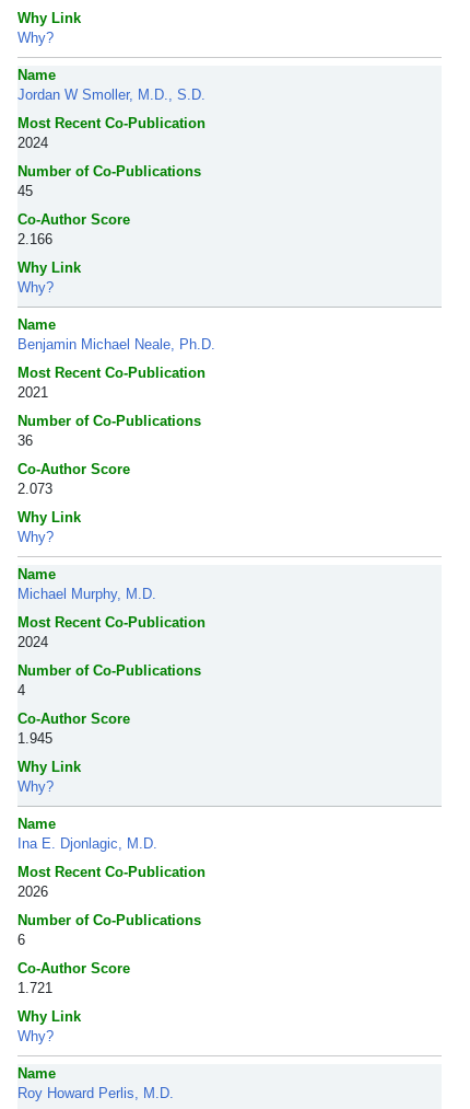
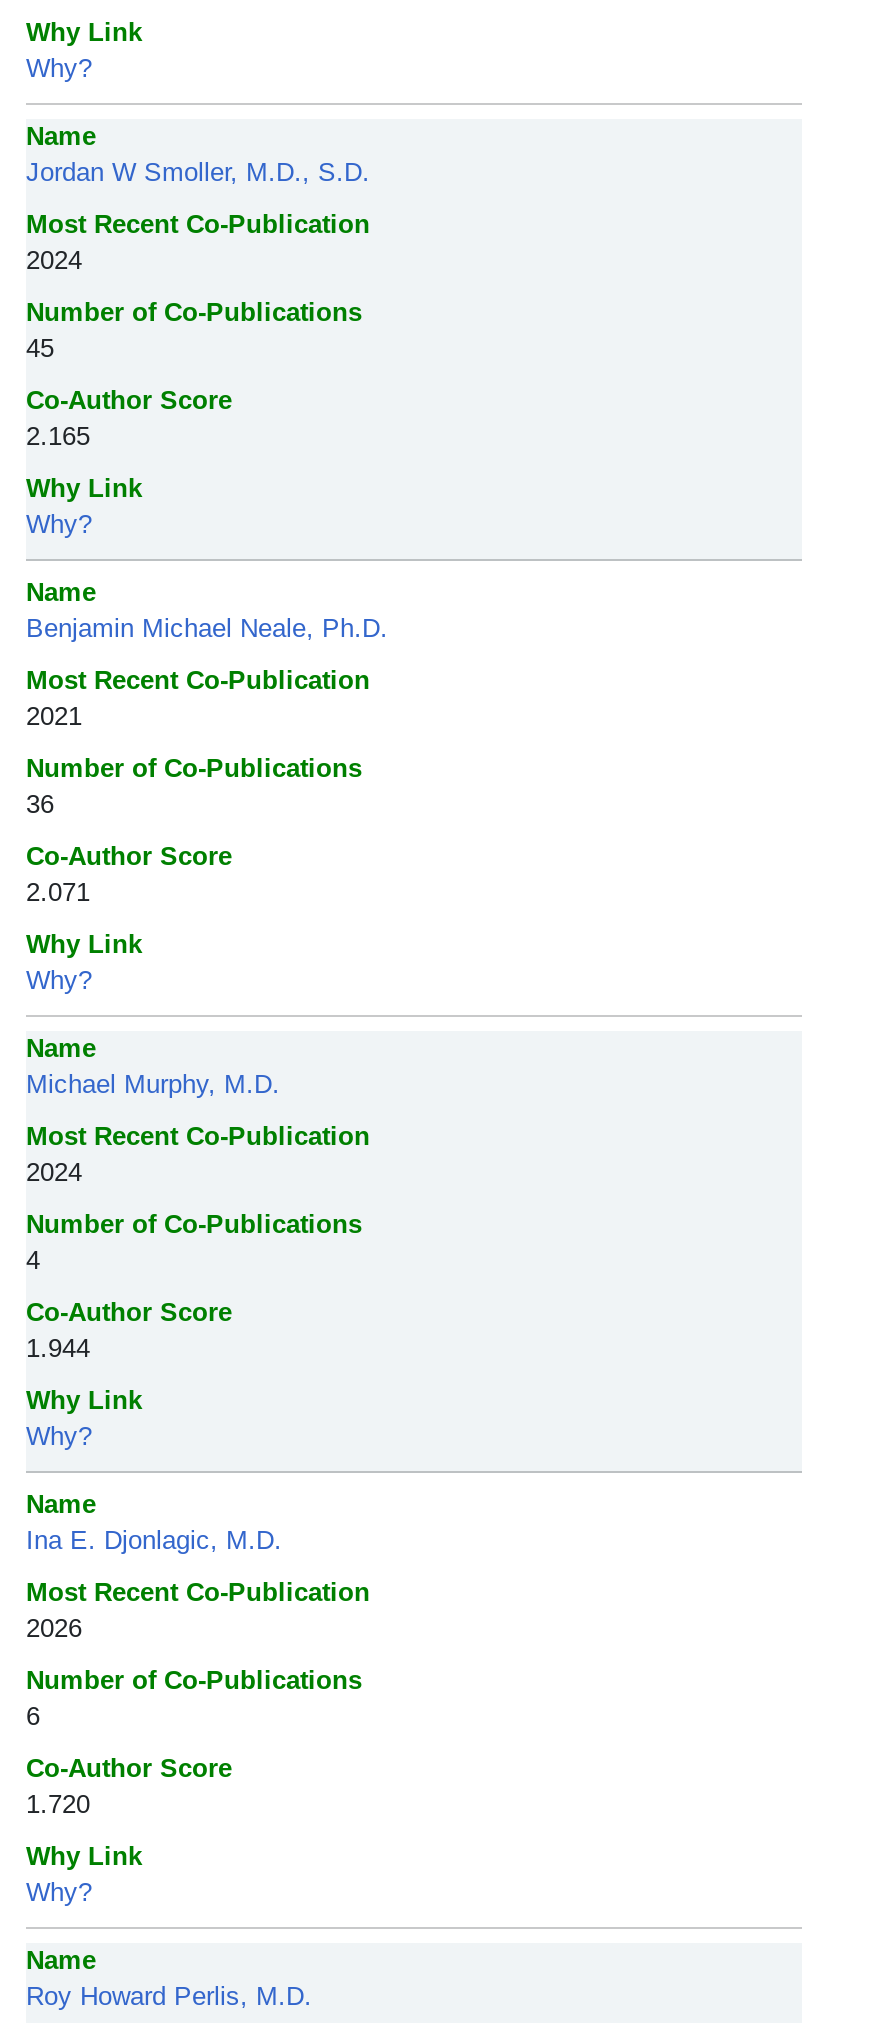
[17,231,52,247] 2.166 -> [26,421,90,451] 2.165
[17,481,52,497] 2.073 -> [26,877,90,907] 2.071
[17,730,52,747] 1.945 -> [26,1333,90,1363] 1.944
[17,980,52,996] 1.721 -> [26,1789,90,1819] 1.720

